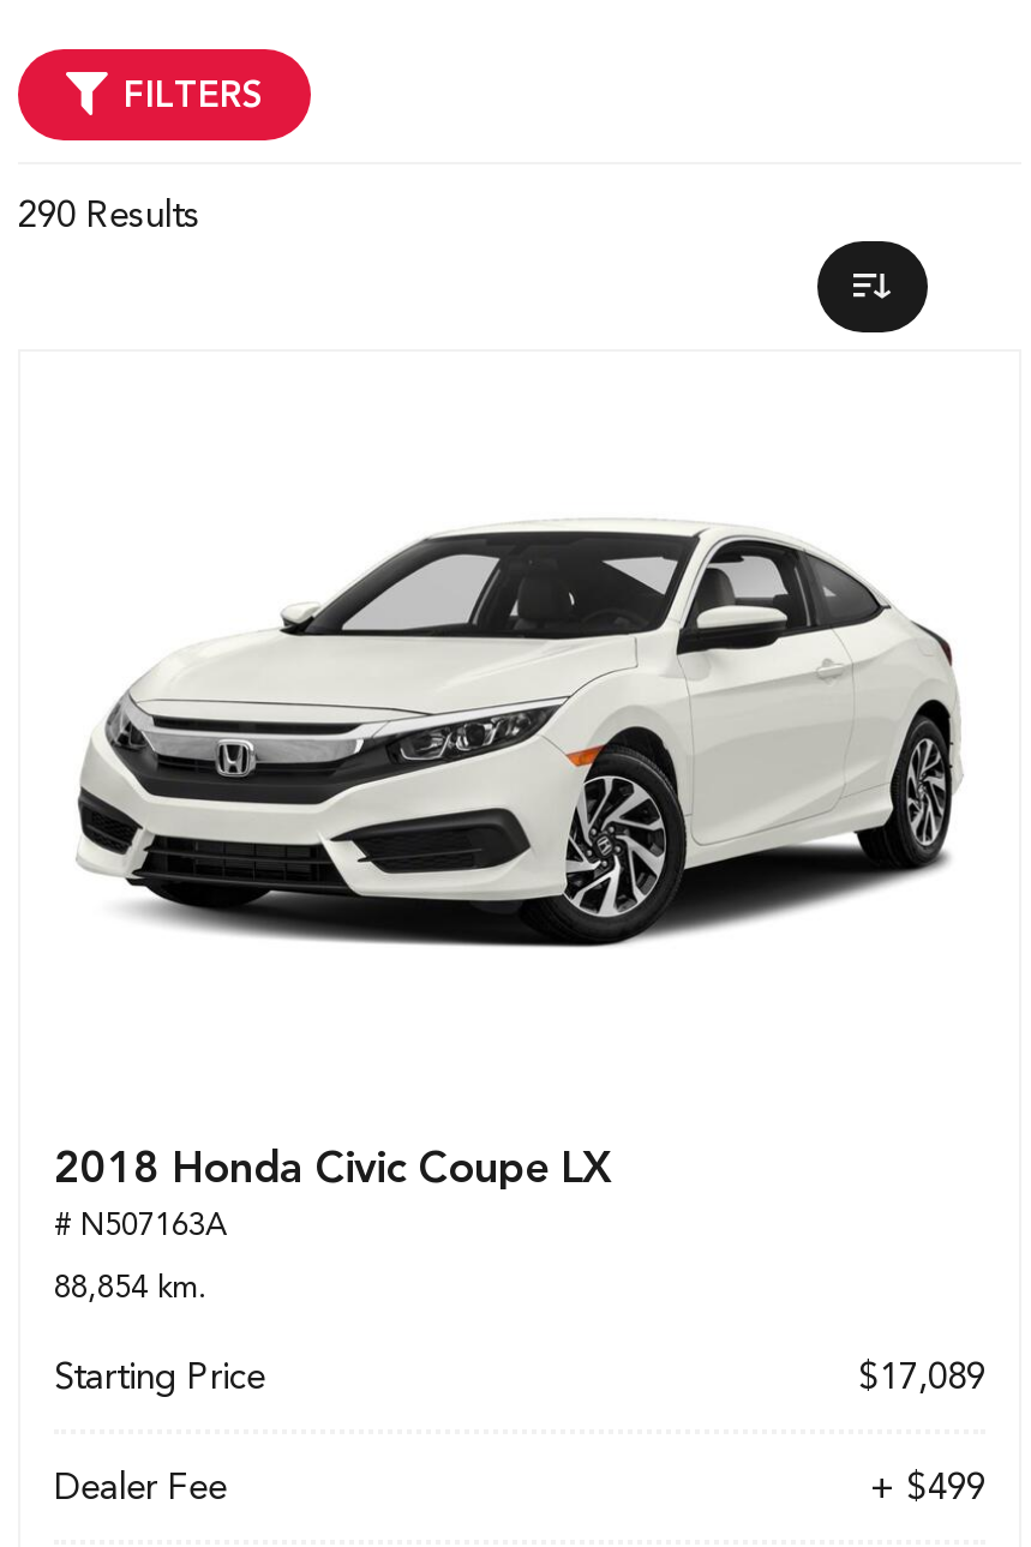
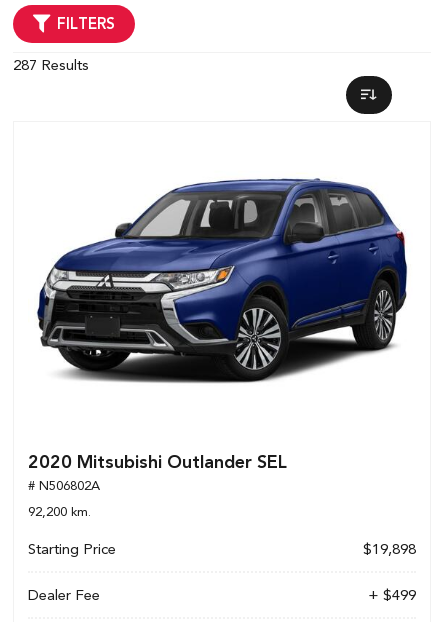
[18,193,200,236] 290 Results -> [13,56,89,74] 287 Results
[76,486,964,957] [image] -> [37,177,408,384] [image]
[54,1141,611,1242] 2018 Honda Civic Coupe LX | # N507163A -> [28,451,287,493] 2020 Mitsubishi Outlander SEL | # N506802A
[54,1269,205,1305] 88,854 km. -> [28,504,91,519] 92,200 km.
[858,1355,985,1398] $17,089 -> [363,540,416,558] $19,898

